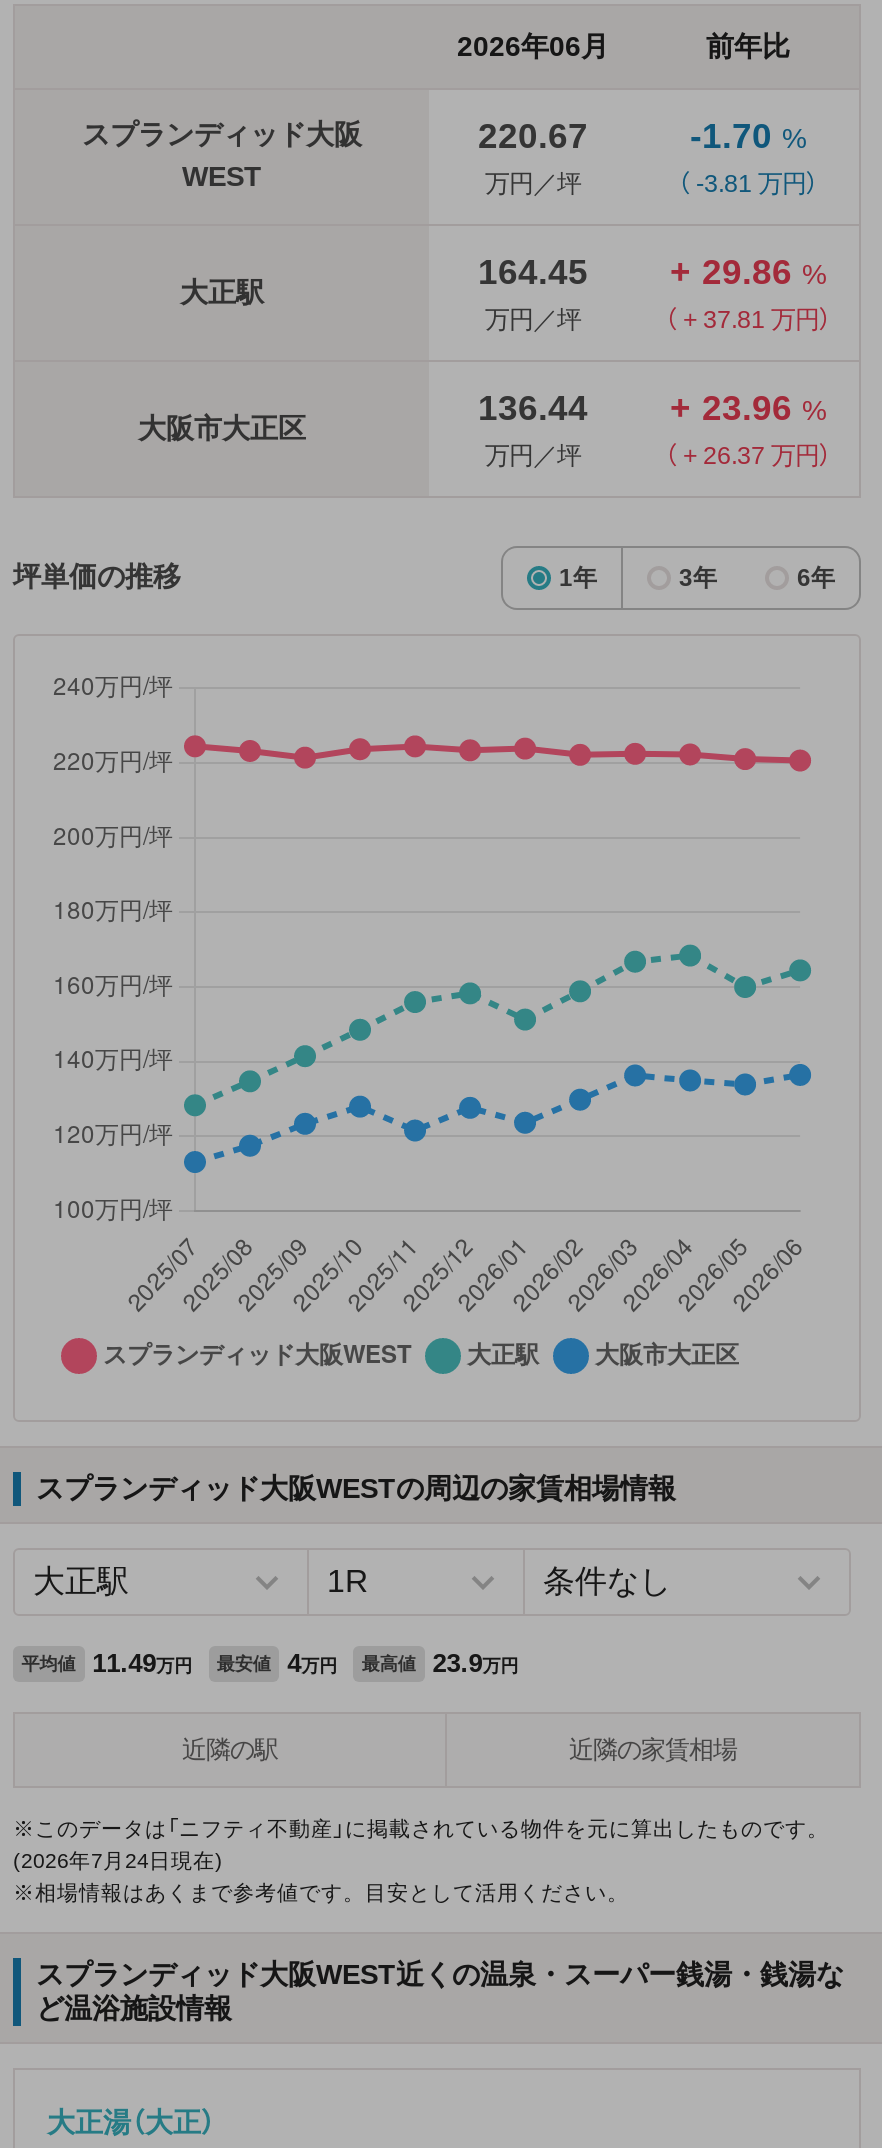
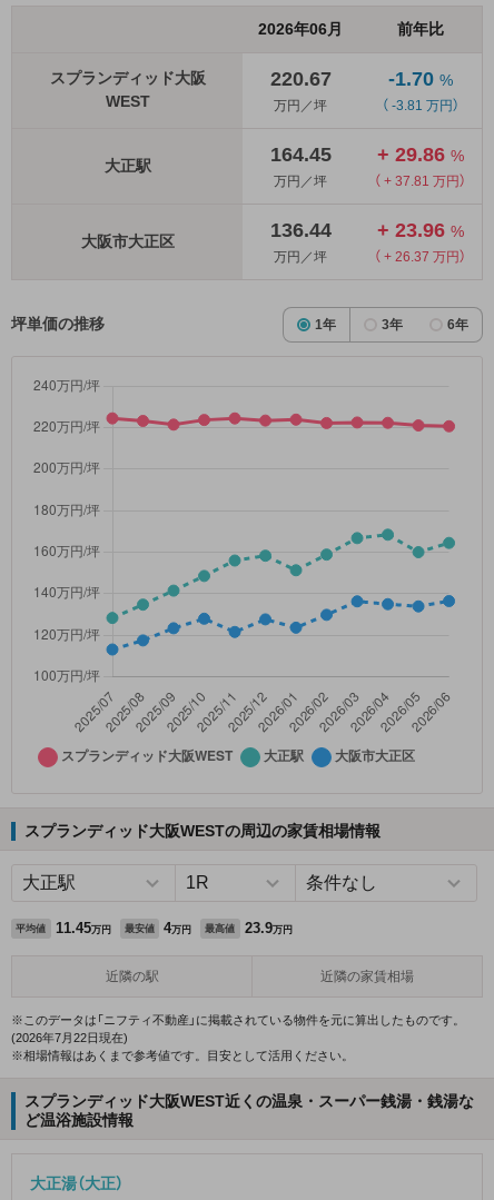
[22,1647,518,1677] 平均値 11.49万円 最安値 4万円 最高値 23.9万円 -> [16,919,292,936] 平均値 11.45万円 最安値 4万円 最高値 23.9万円
[13,1847,223,1871] (2026年7月24日現在) -> [11,1031,128,1044] (2026年7月22日現在)

